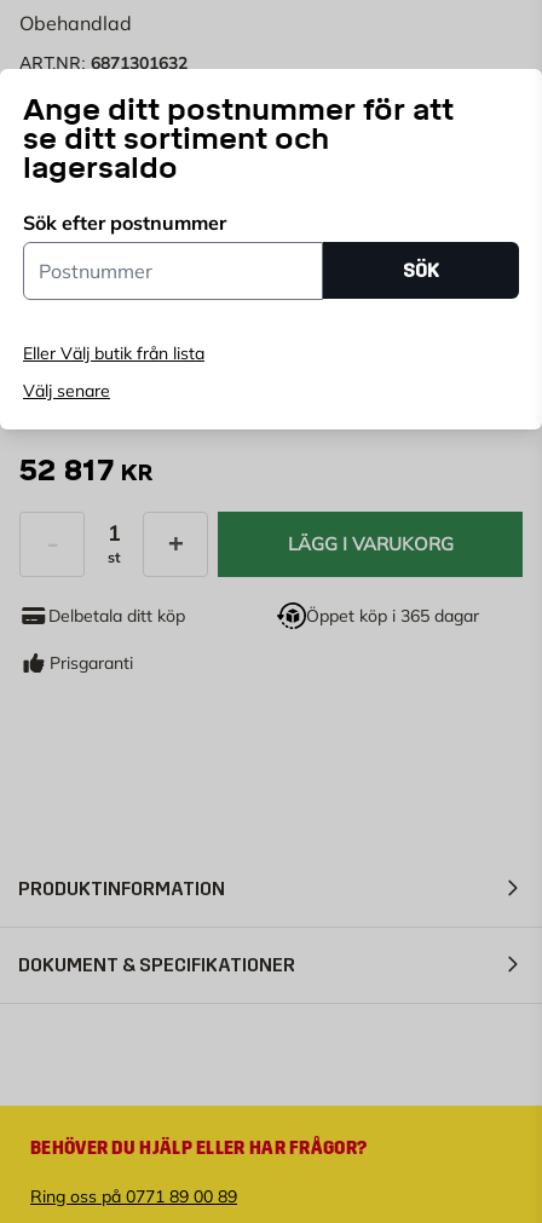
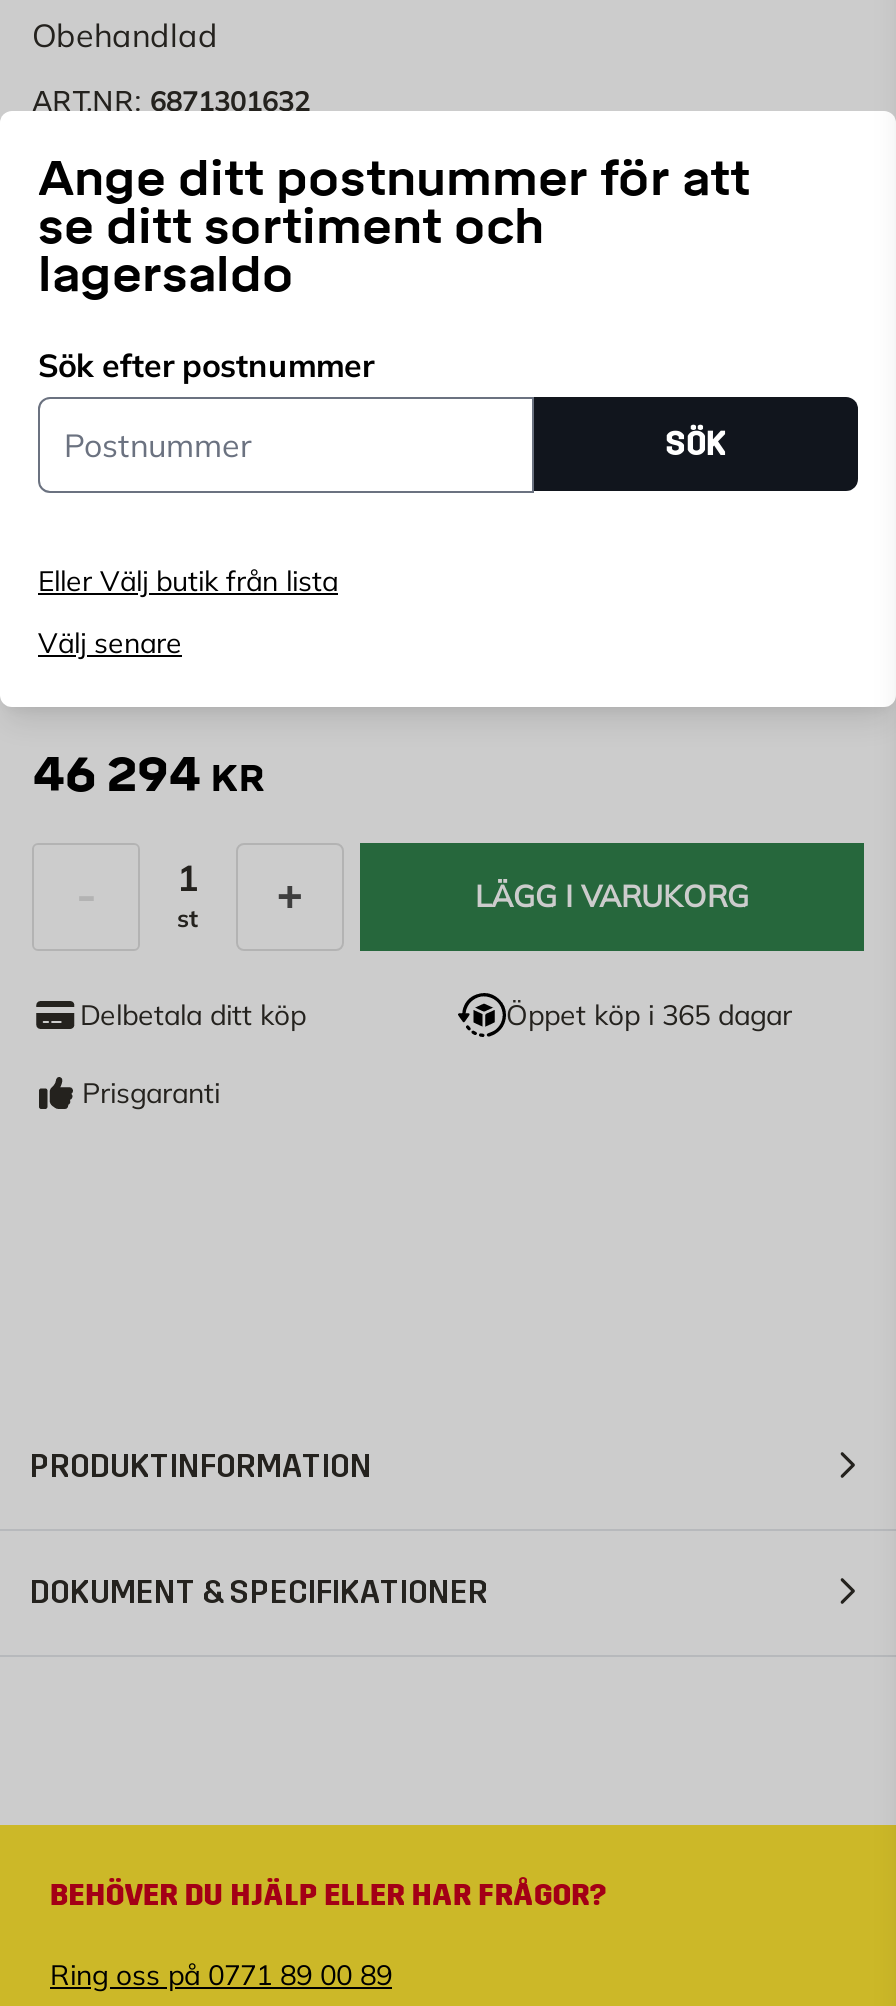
[19,452,154,488] 52 817 KR -> [32,745,264,803] 46 294 KR

